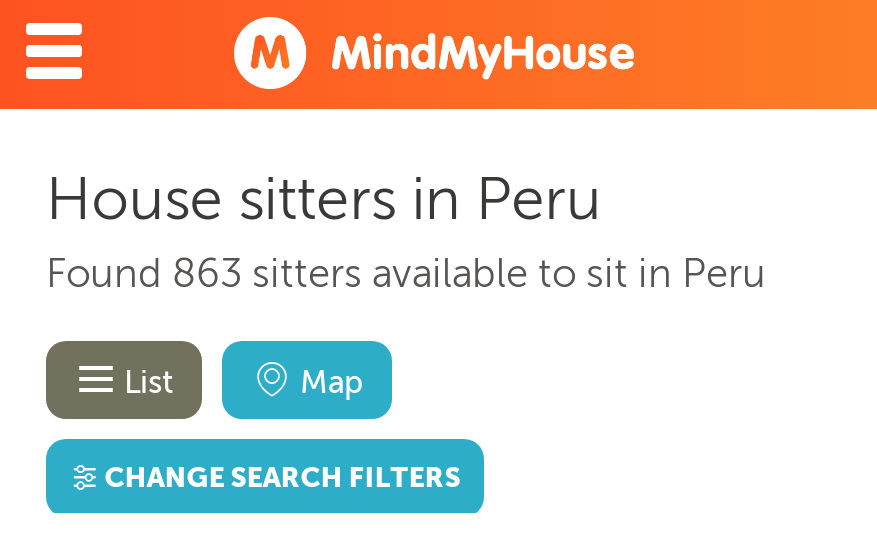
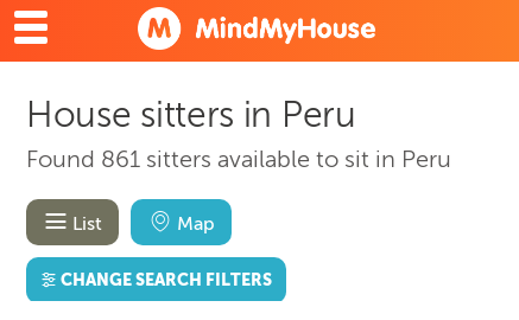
[46,248,766,296] Found 863 sitters available to sit in Peru -> [26,144,451,172] Found 861 sitters available to sit in Peru

